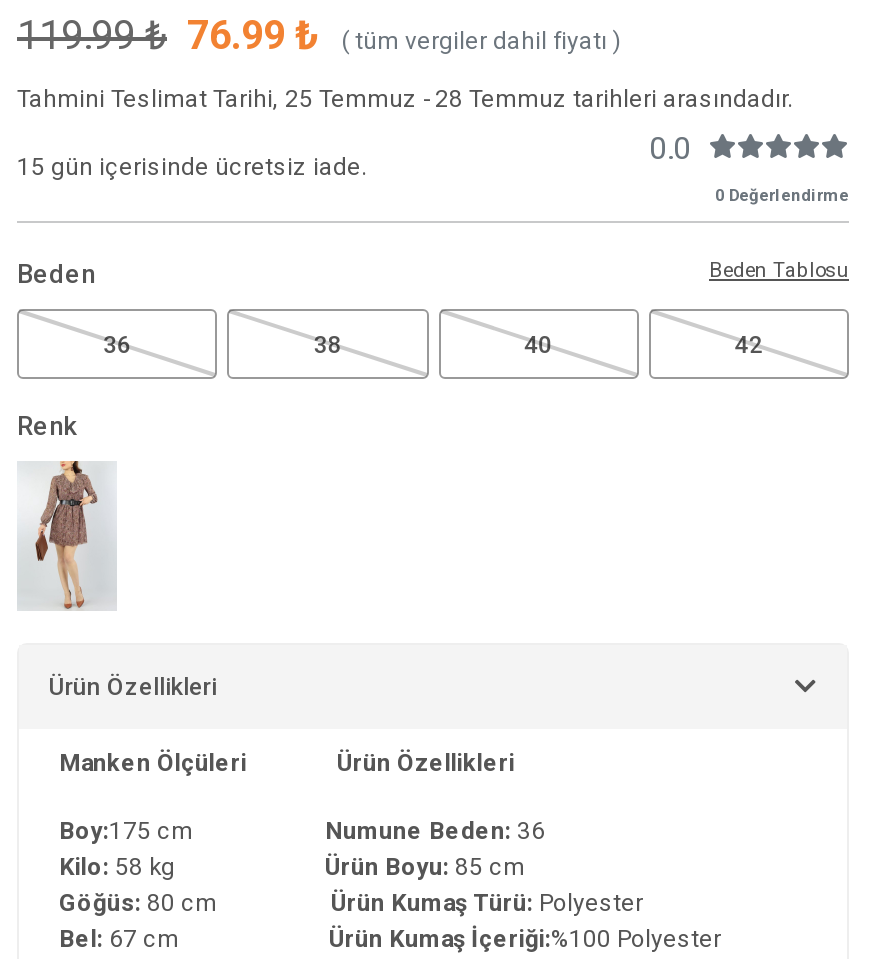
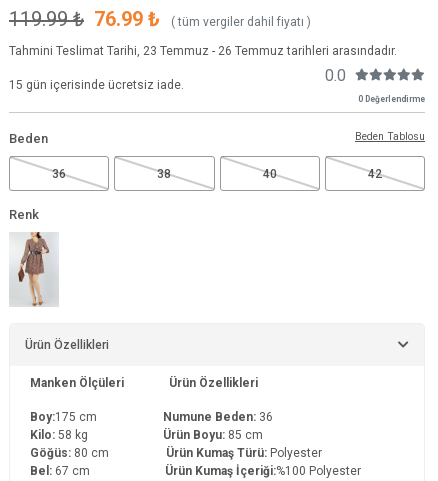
[17,85,793,113] Tahmini Teslimat Tarihi, 25 Temmuz - 28 Temmuz tarihleri arasındadır. -> [9,44,397,58] Tahmini Teslimat Tarihi, 23 Temmuz - 26 Temmuz tarihleri arasındadır.

